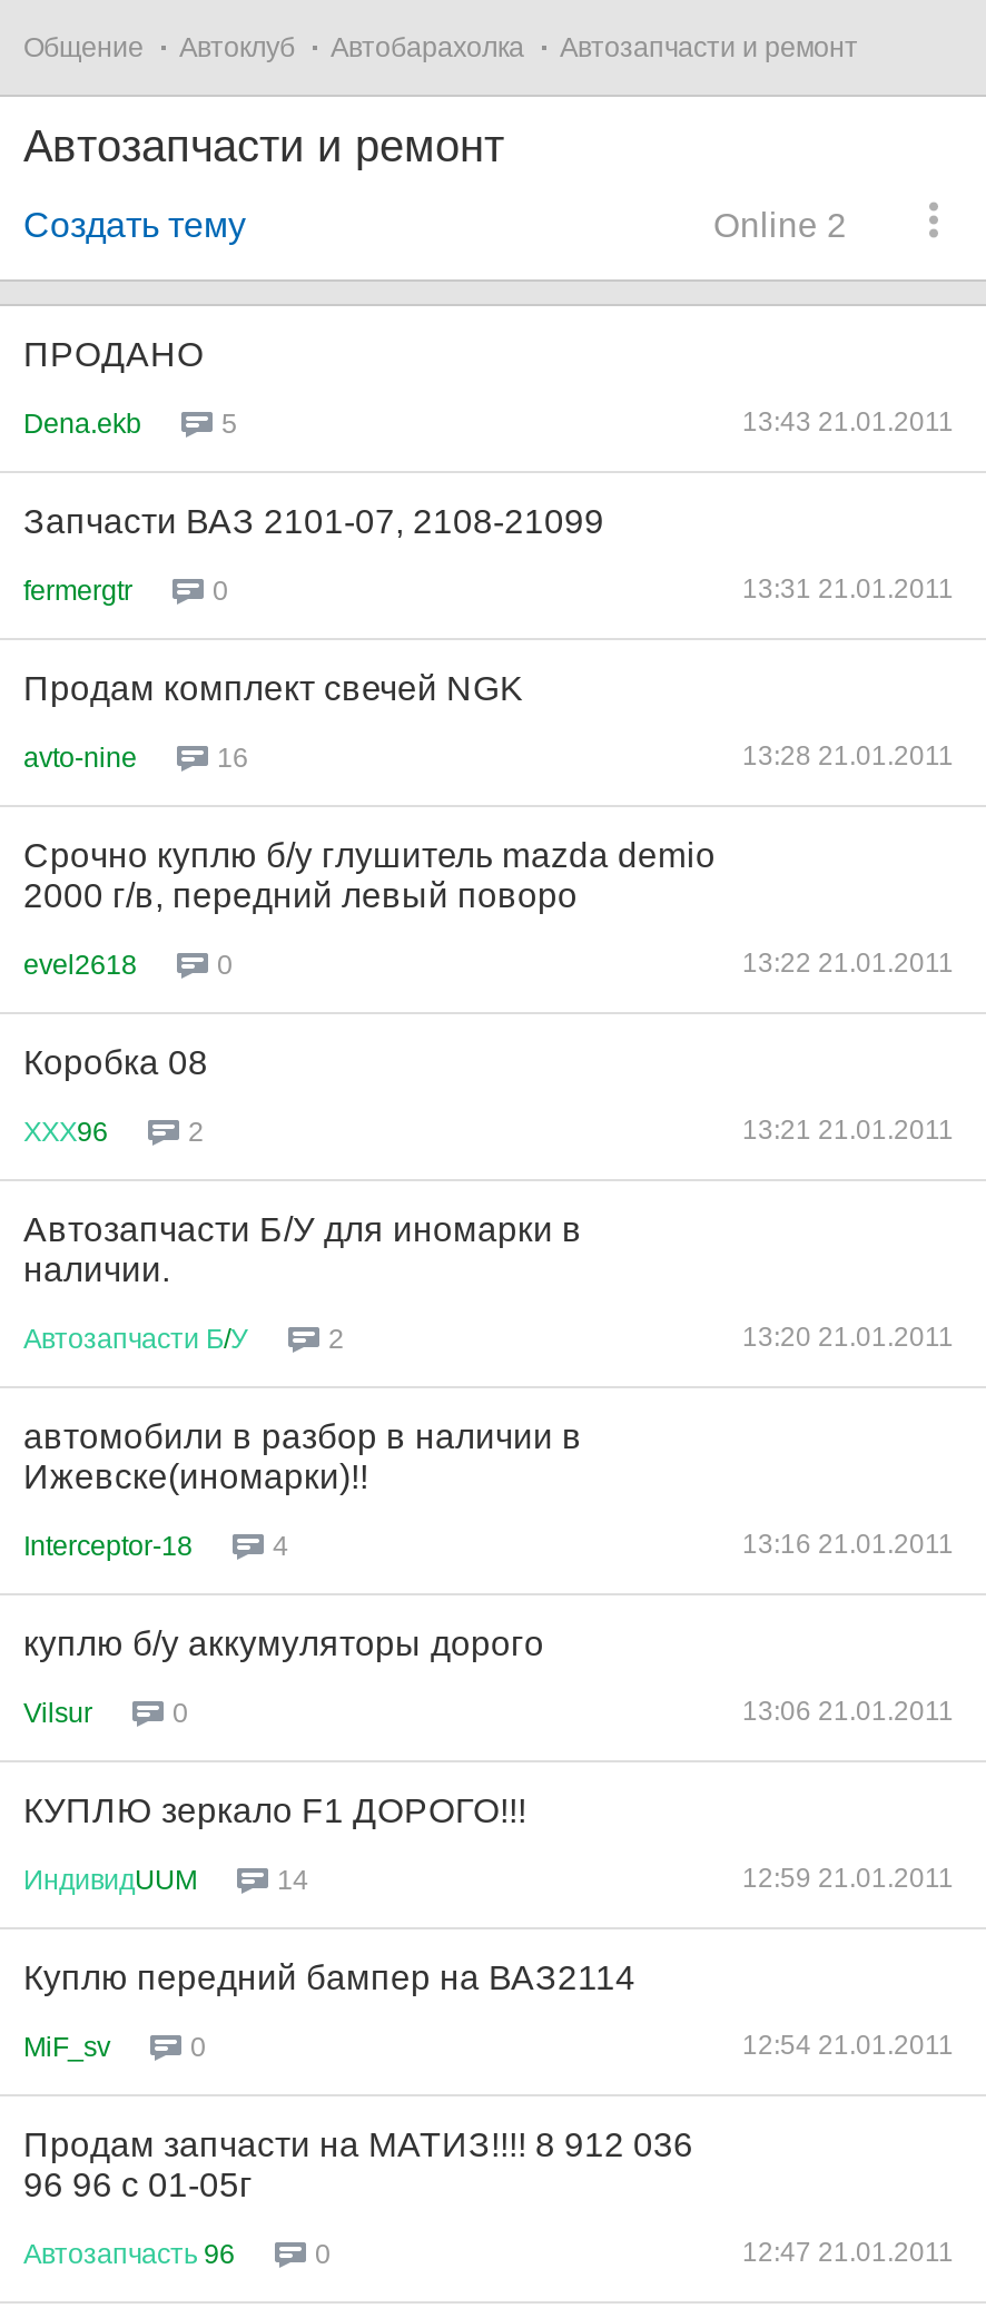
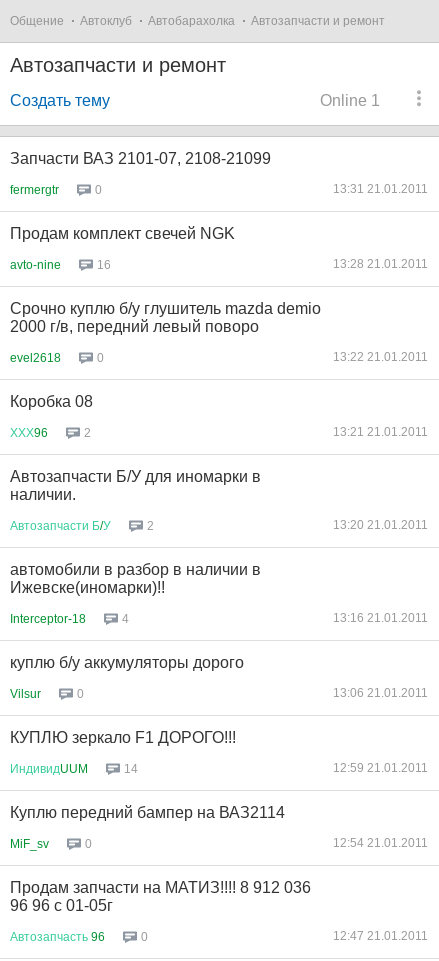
[713,206,847,244] Online 2 -> [320,92,380,109] Online 1
[23,335,954,440] ПРОДАНО | Dena.ekb | 5 | 13:43 21.01.2011 -> none

